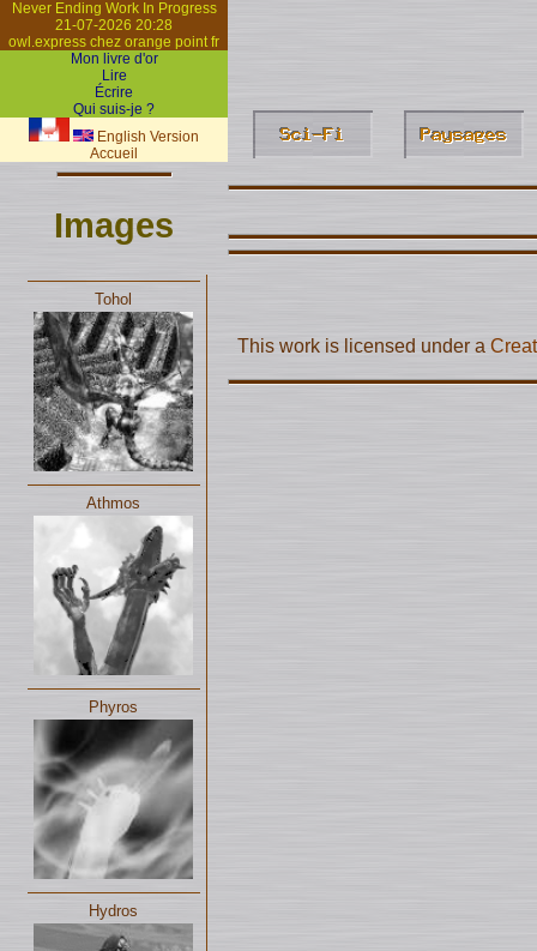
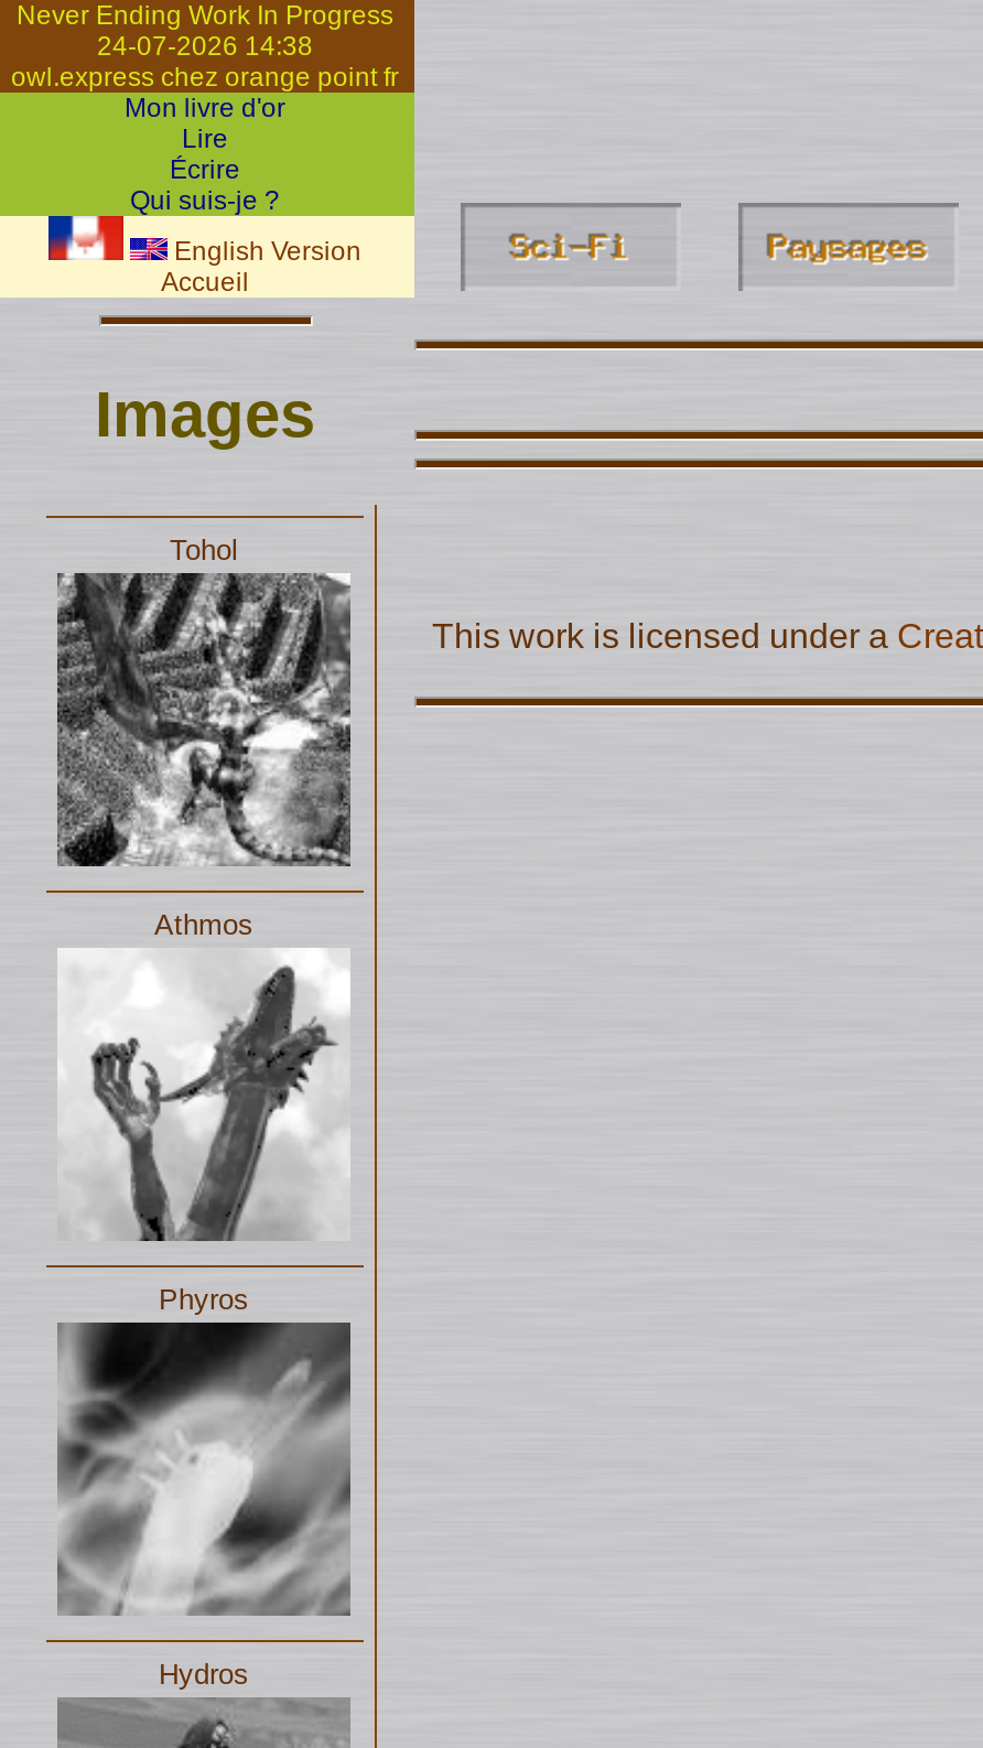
[55,17,173,34] 21-07-2026 20:28 -> [97,31,313,62] 24-07-2026 14:38

